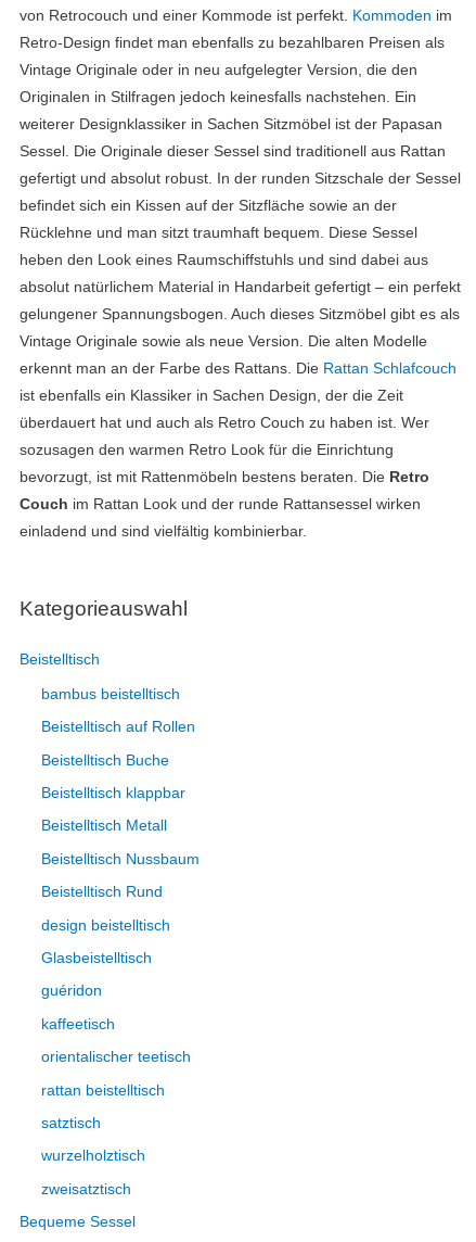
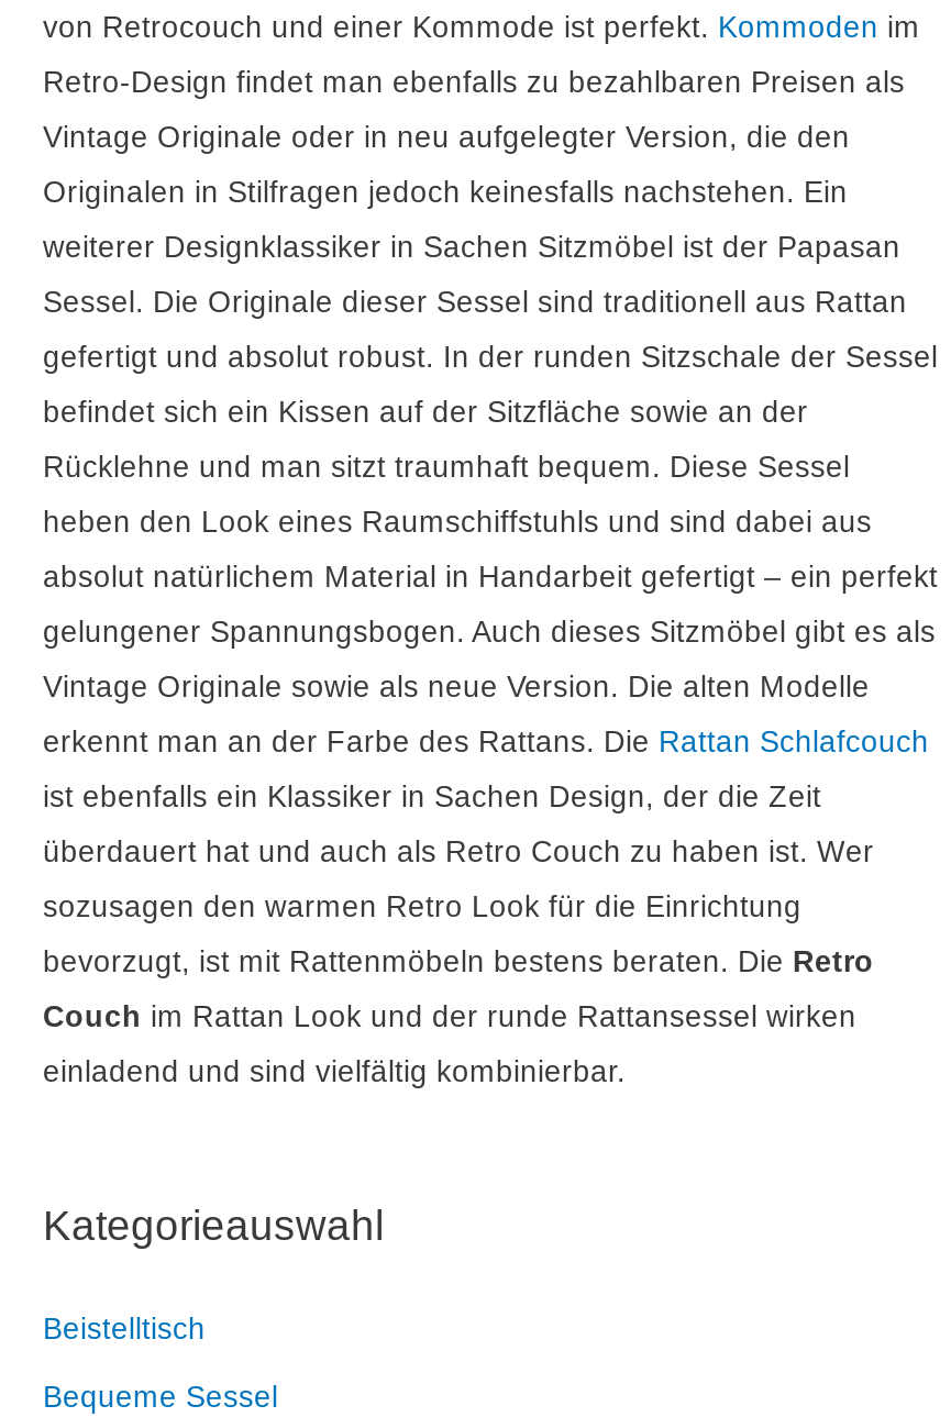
[41,686,200,1197] bambus beistelltisch | Beistelltisch auf Rollen | Beistelltisch Buche | Beistelltisch klappbar | Beistelltisch Metall | Beistelltisch Nussbaum | Beistelltisch Rund | design beistelltisch | Glasbeistelltisch | guéridon | kaffeetisch | orientalischer teetisch | rattan beistelltisch | satztisch | wurzelholztisch | zweisatztisch -> none

